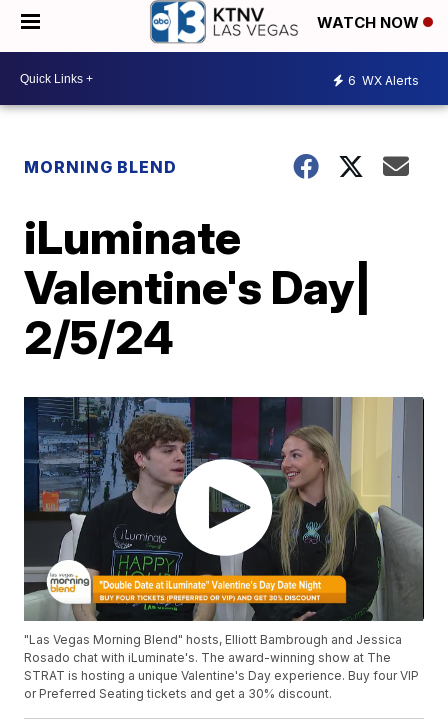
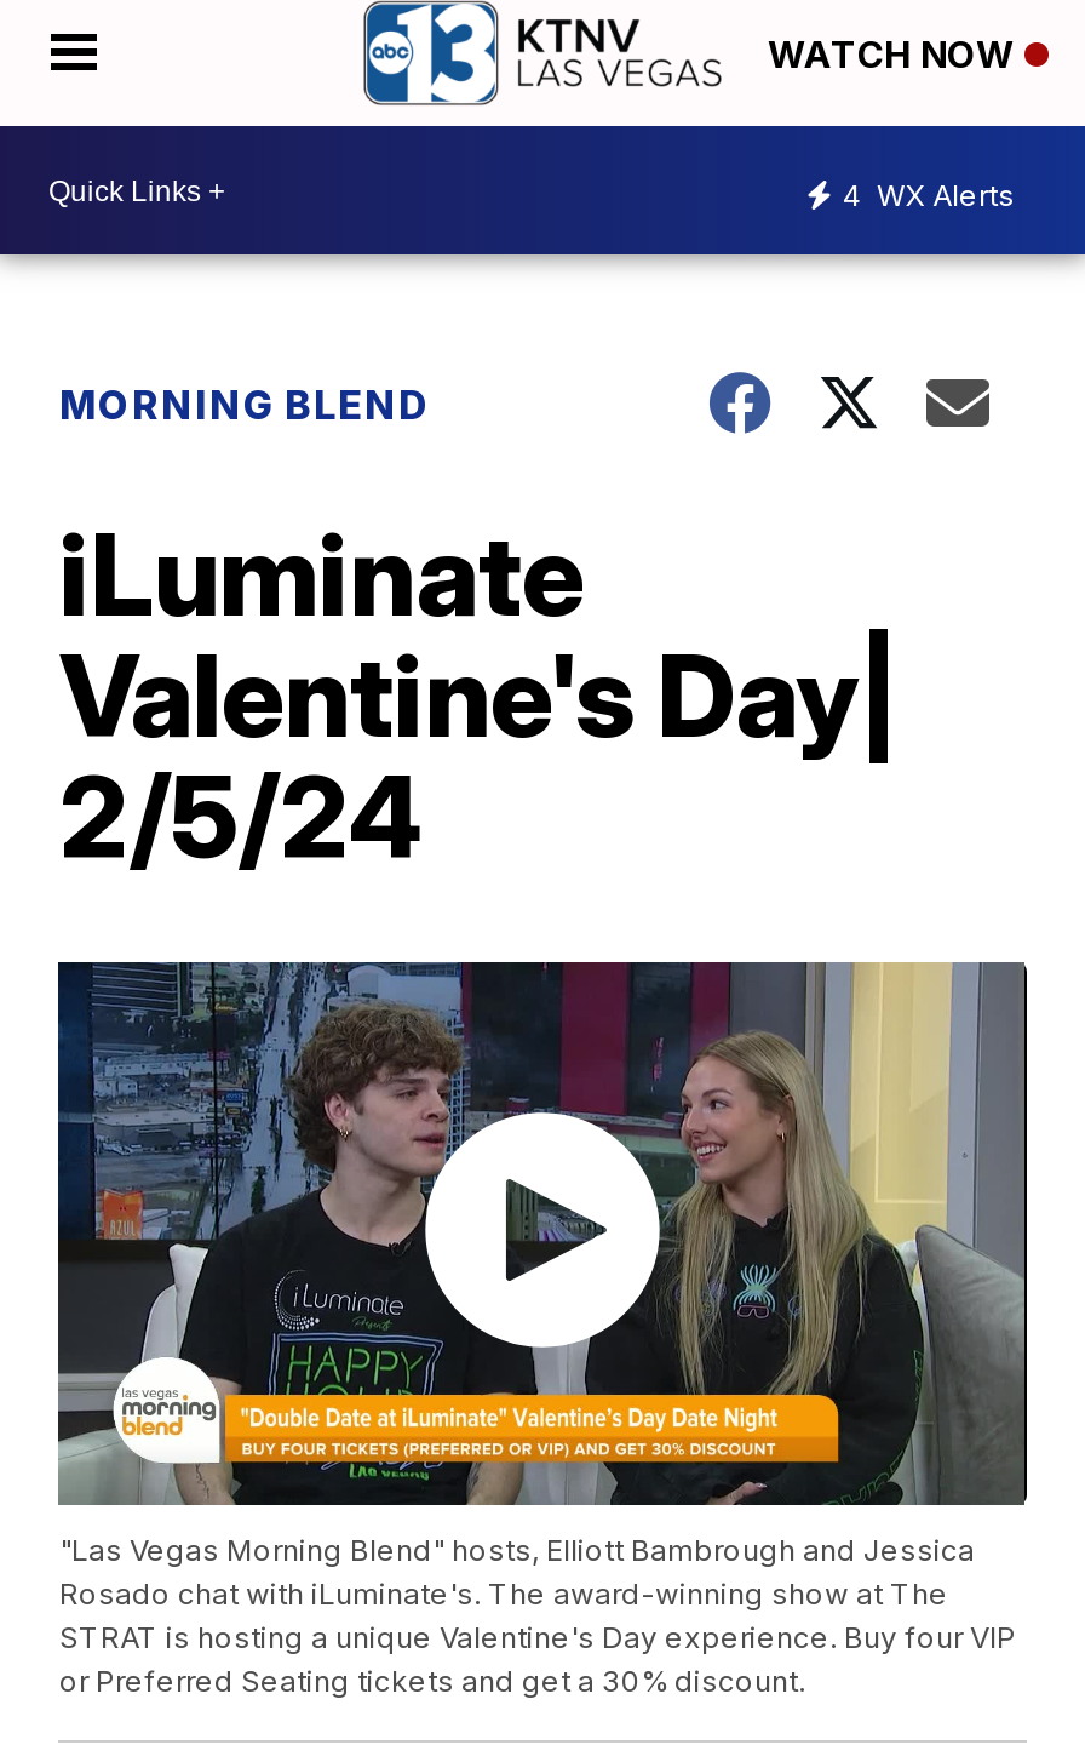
[348,72,419,87] 6 WX Alerts -> [843,176,1015,212] 4 WX Alerts

